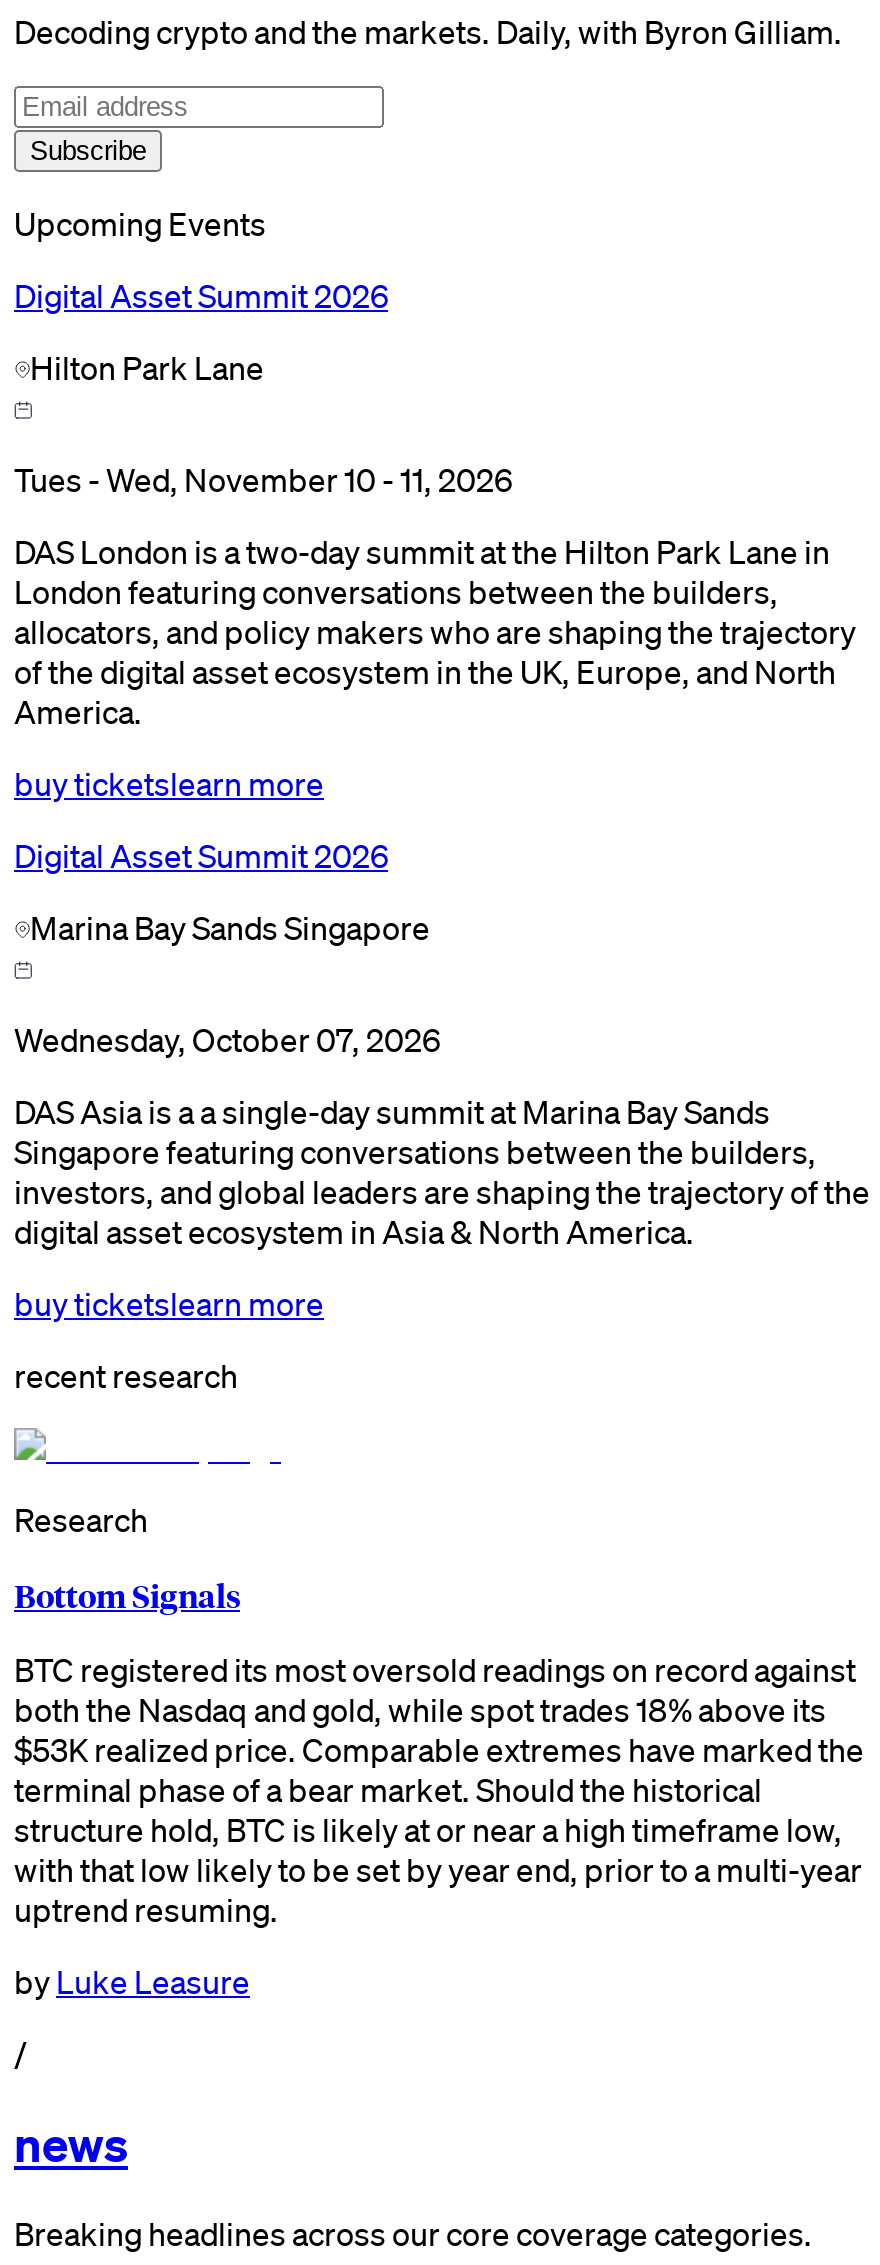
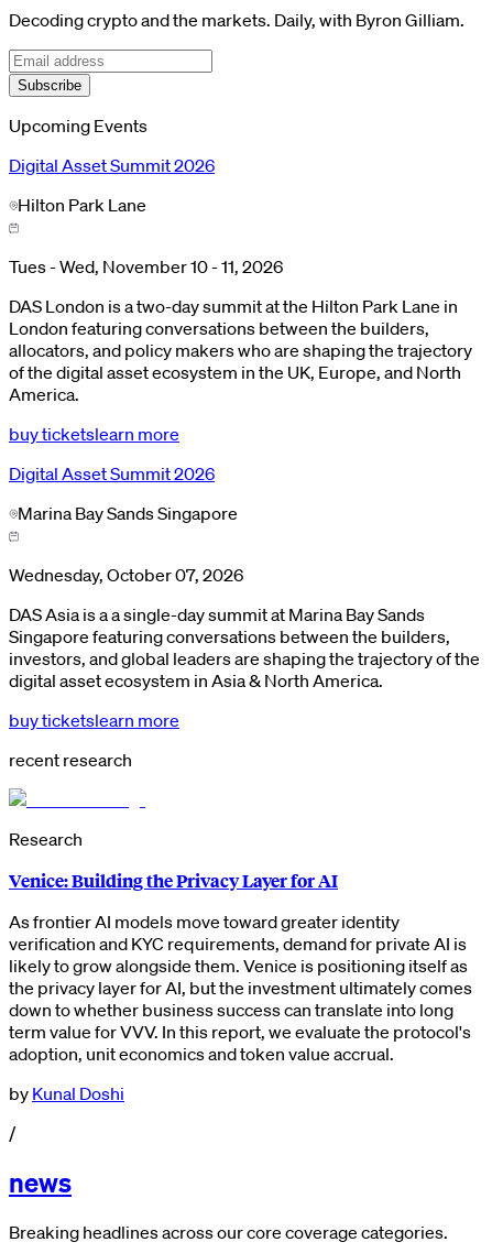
[14,1573,240,1619] Bottom Signals -> [9,868,338,893] Venice: Building the Privacy Layer for AI
[14,1651,864,1931] BTC registered its most oversold readings on record against | both the Nasdaq and gold, while spot trades 18% above its | $53K realized price. Comparable extremes have marked the | terminal phase of a bear market. Should the historical | structure hold, BTC is likely at or near a high timeframe low, | with that low likely to be set by year end, prior to a multi-year | uptrend resuming. -> [9,911,472,1065] As frontier AI models move toward greater identity | verification and KYC requirements, demand for private AI is | likely to grow alongside them. Venice is positioning itself as | the privacy layer for AI, but the investment ultimately comes | down to whether business success can translate into long | term value for VVV. In this report, we evaluate the protocol's | adoption, unit economics and token value accrual.
[14,1963,250,2003] by Luke Leasure -> [9,1083,124,1105] by Kunal Doshi

